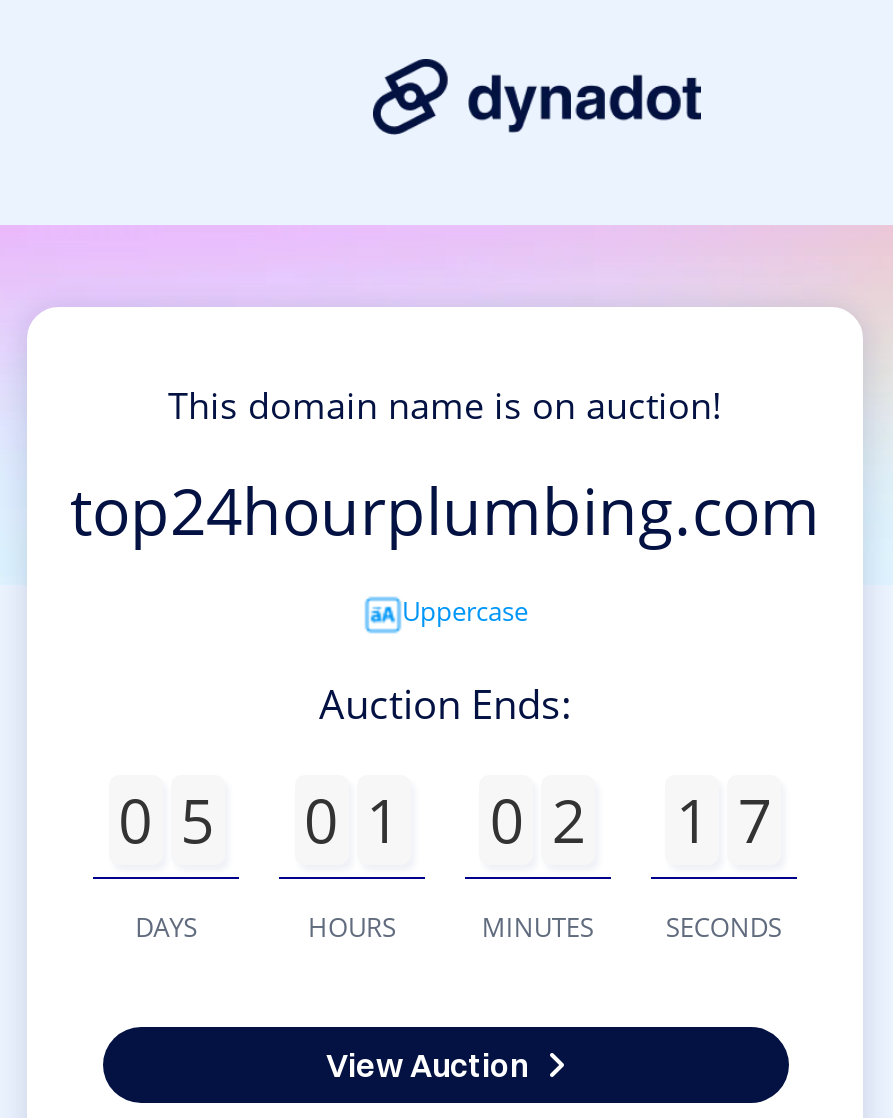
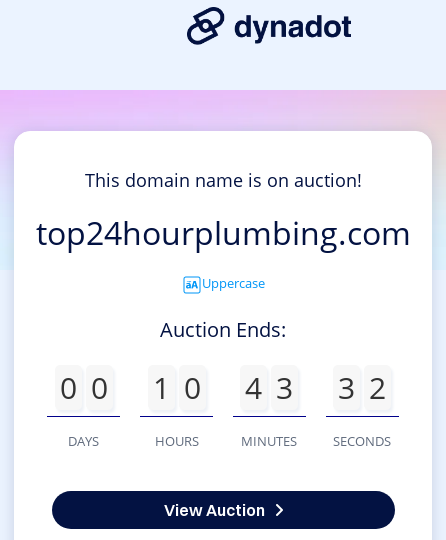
[118,779,214,861] 0 5 -> [60,367,108,408] 0 0
[304,779,400,861] 0 1 -> [152,367,200,408] 1 0
[490,779,586,861] 0 2 -> [245,367,293,408] 4 3
[676,779,772,861] 1 7 -> [338,367,386,408] 3 2

